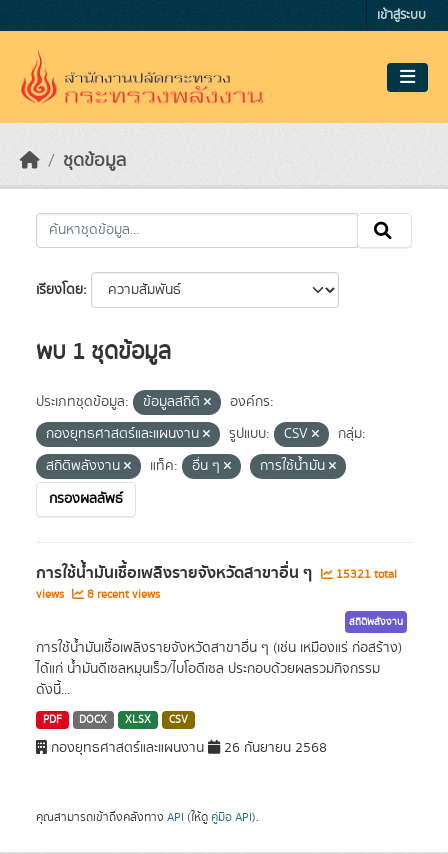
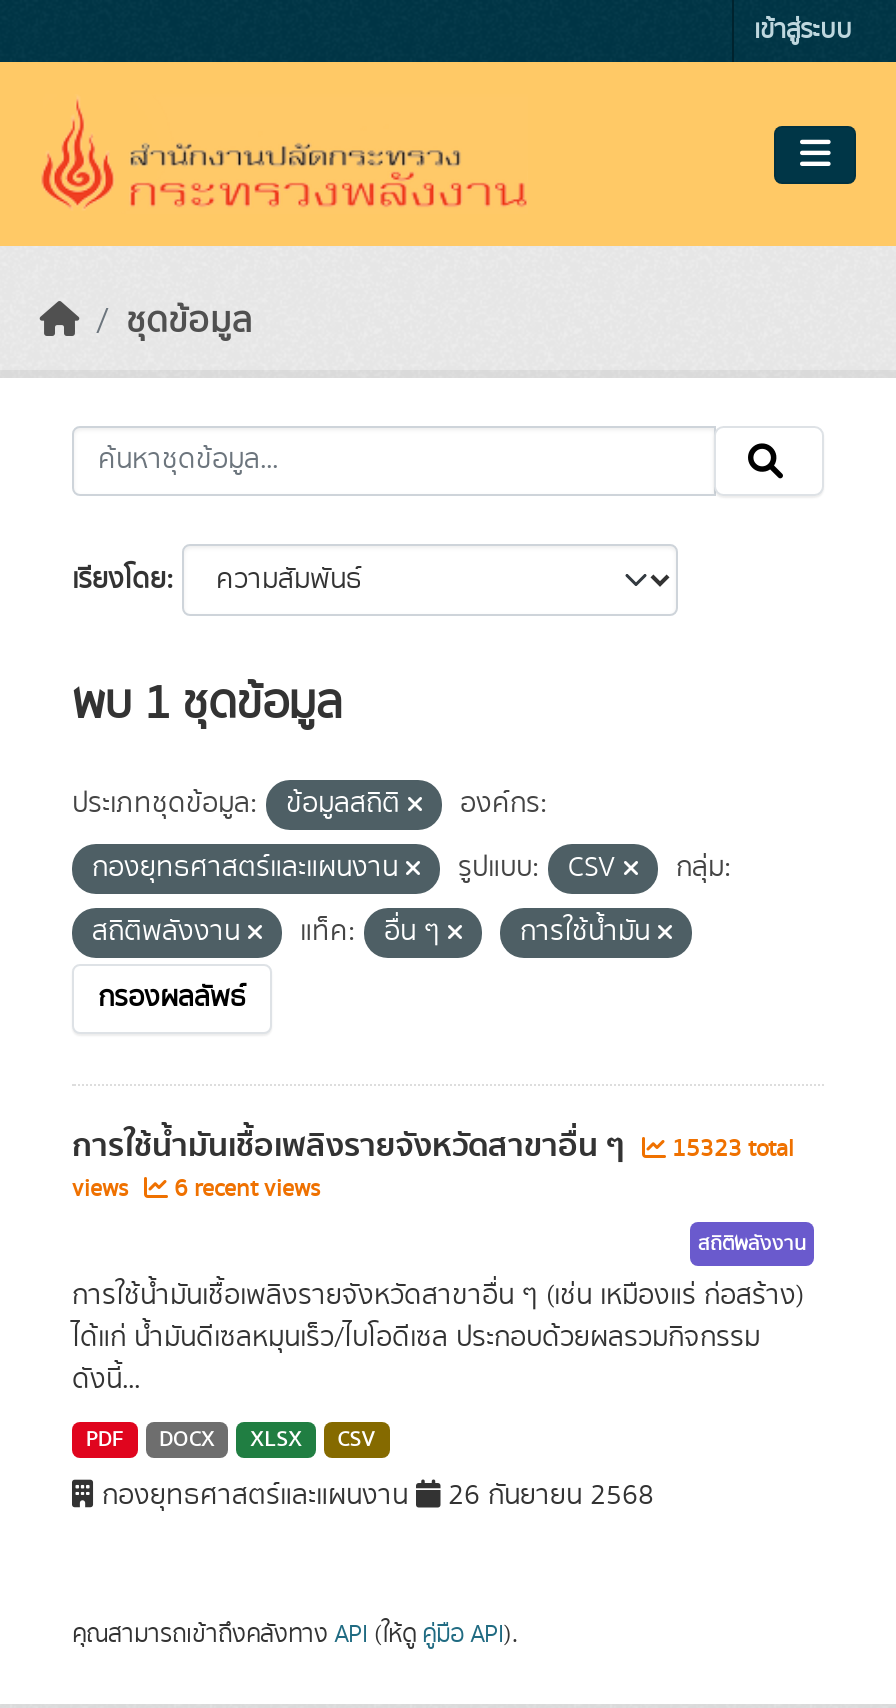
[36,560,397,586] การใช้น้ำมันเชื้อเพลิงรายจังหวัดสาขาอื่น ๆ 15321 total -> [72,1120,794,1172] การใช้น้ำมันเชื้อเพลิงรายจังหวัดสาขาอื่น ๆ 15323 total
[36,586,160,603] views 8 recent views -> [72,1172,320,1206] views 6 recent views

